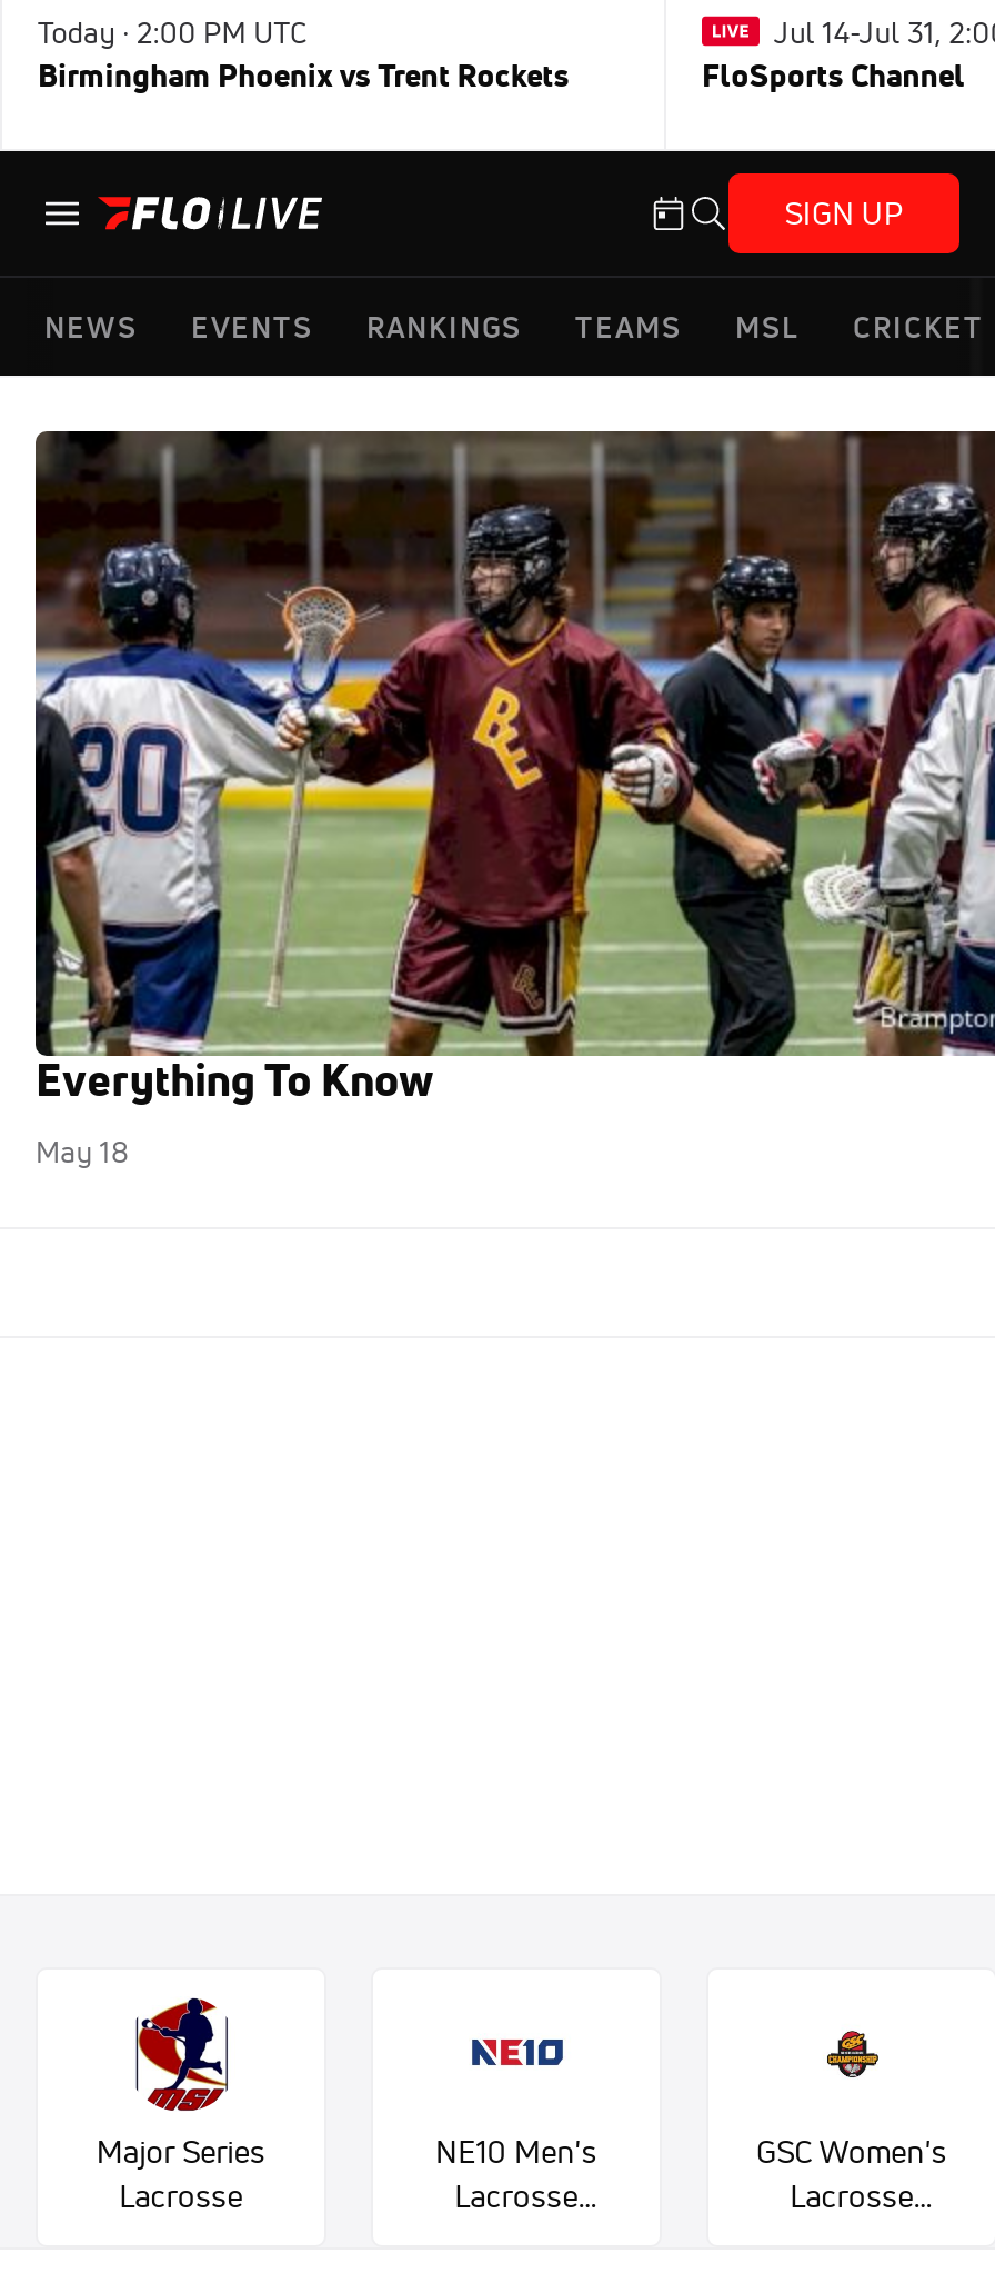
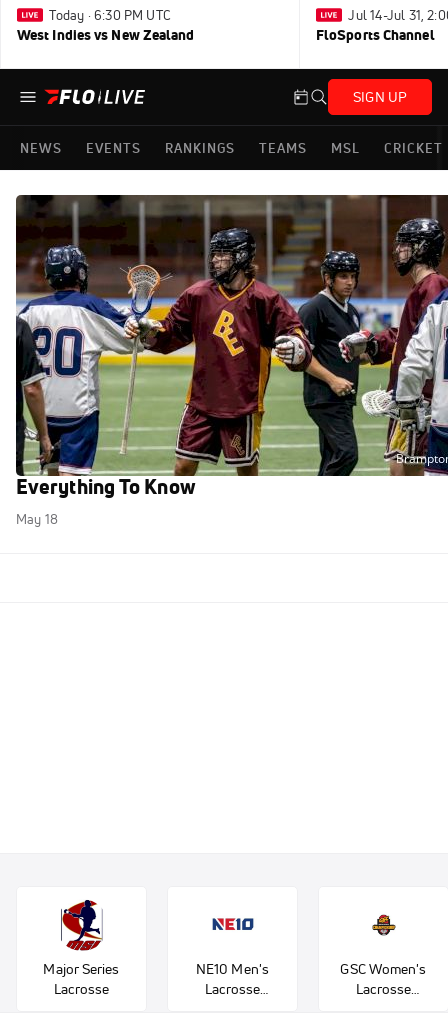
[38,14,308,50] Today · 2:00 PM UTC -> [49,7,171,23] Today · 6:30 PM UTC
[38,56,569,96] Birmingham Phoenix vs Trent Rockets -> [17,26,194,44] West Indies vs New Zealand

